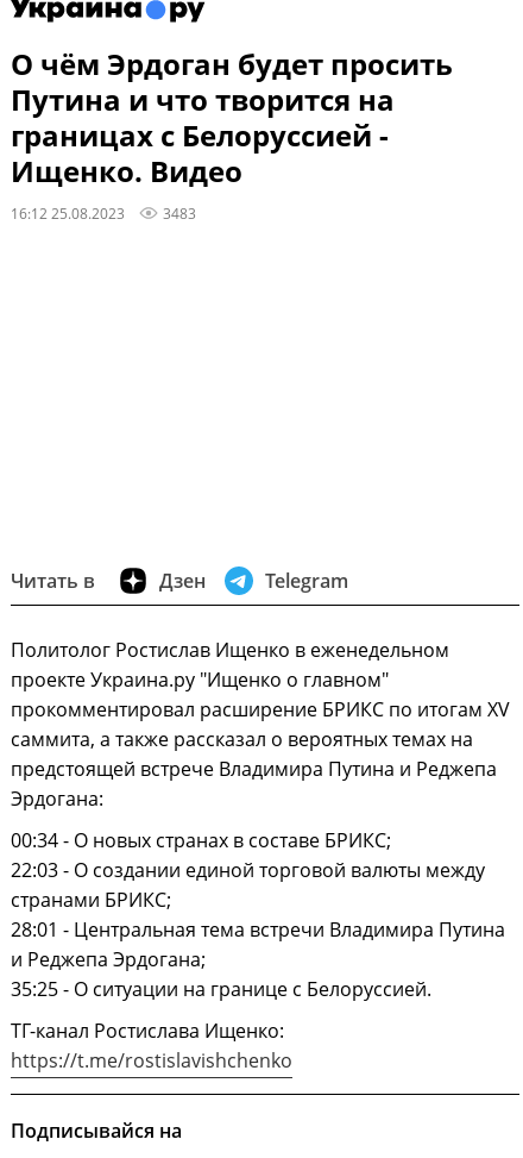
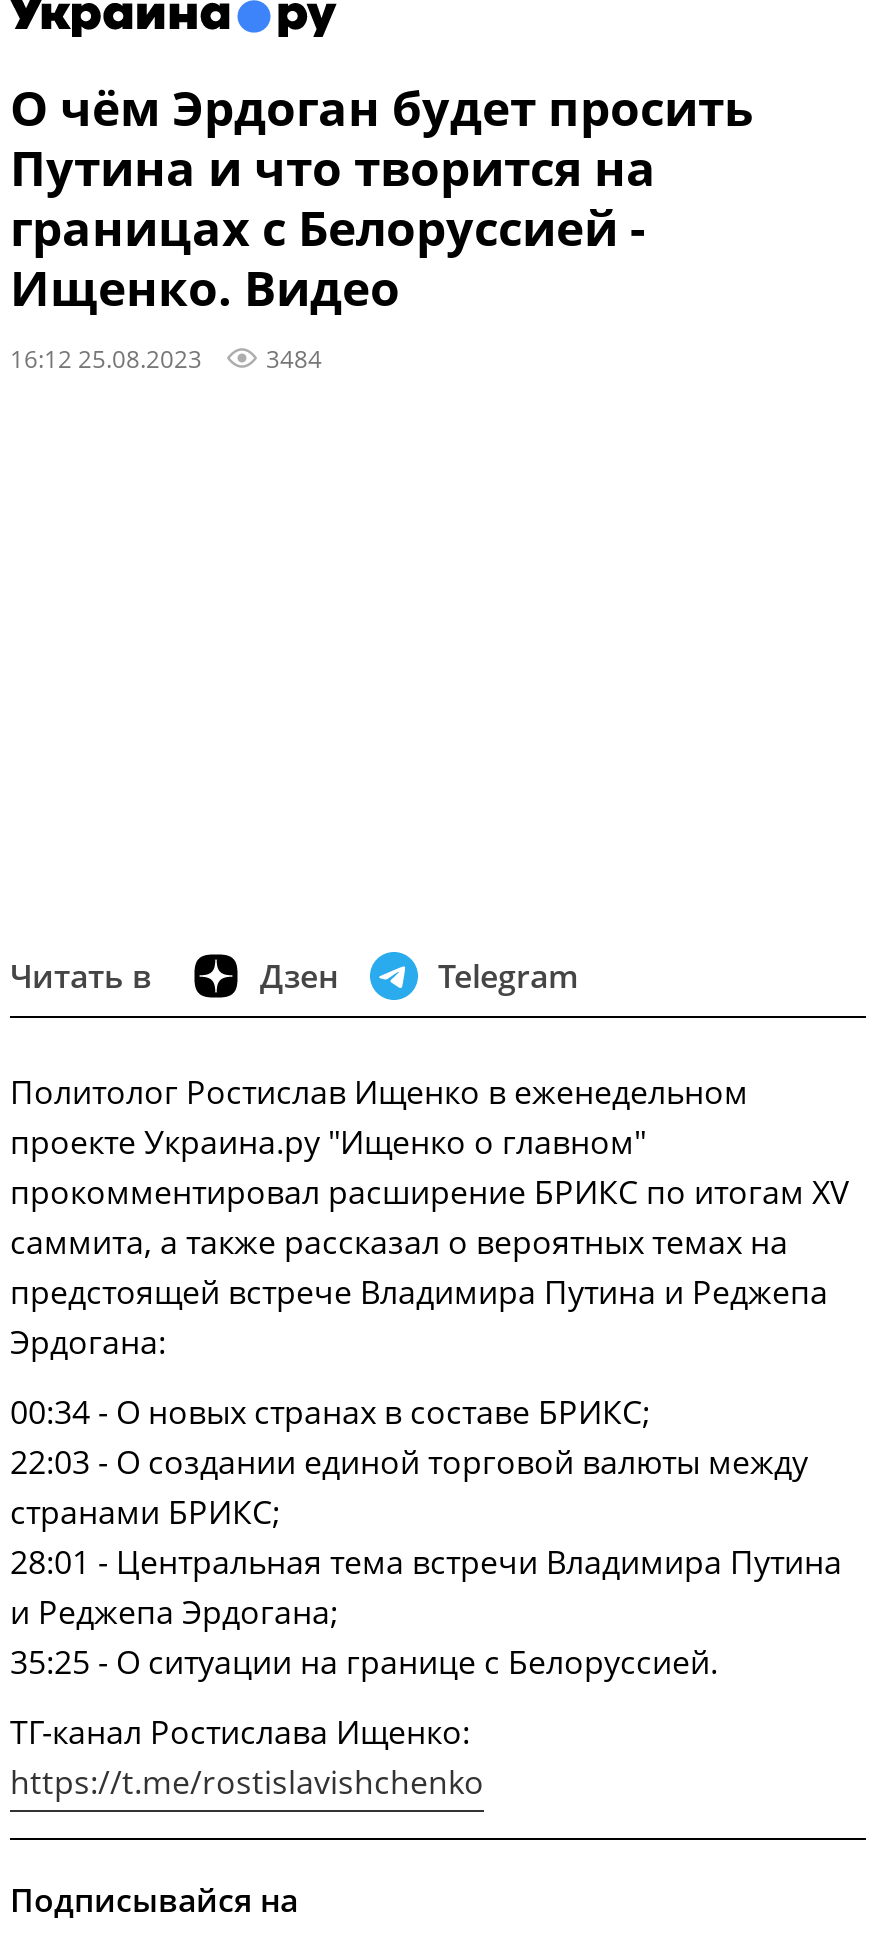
[11,204,196,223] 16:12 25.08.2023 3483 -> [10,342,322,374] 16:12 25.08.2023 3484

